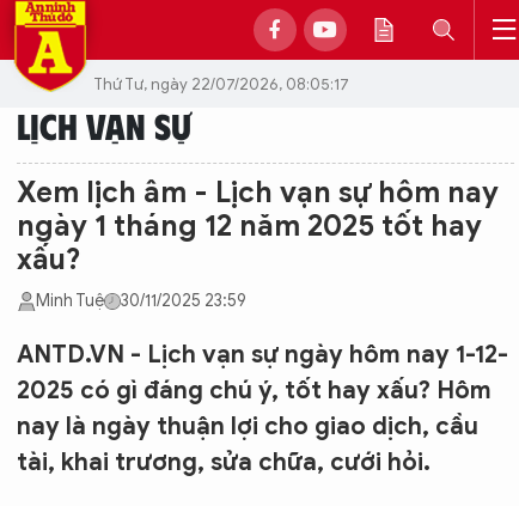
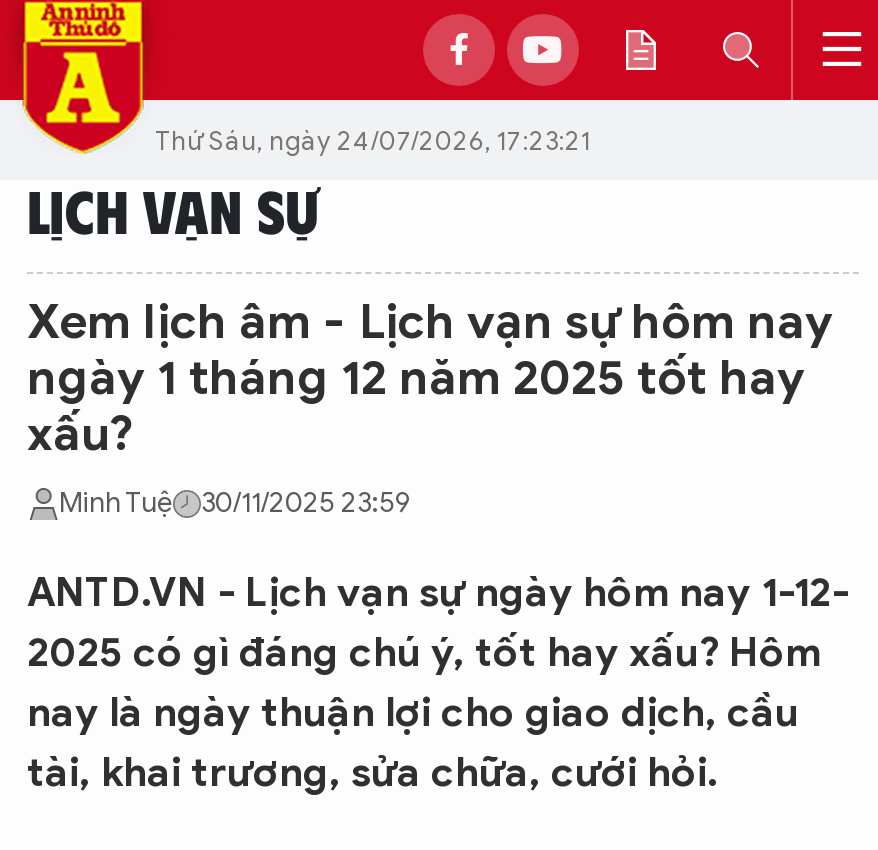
[93,74,349,94] Thứ Tư, ngày 22/07/2026, 08:05:17 -> [155,123,591,157] Thứ Sáu, ngày 24/07/2026, 17:23:21

